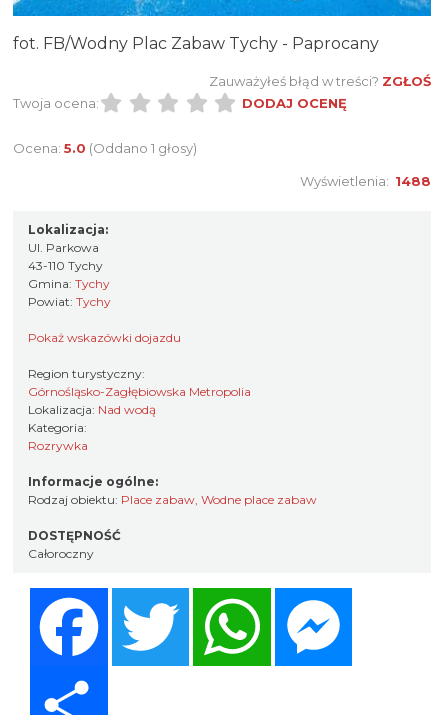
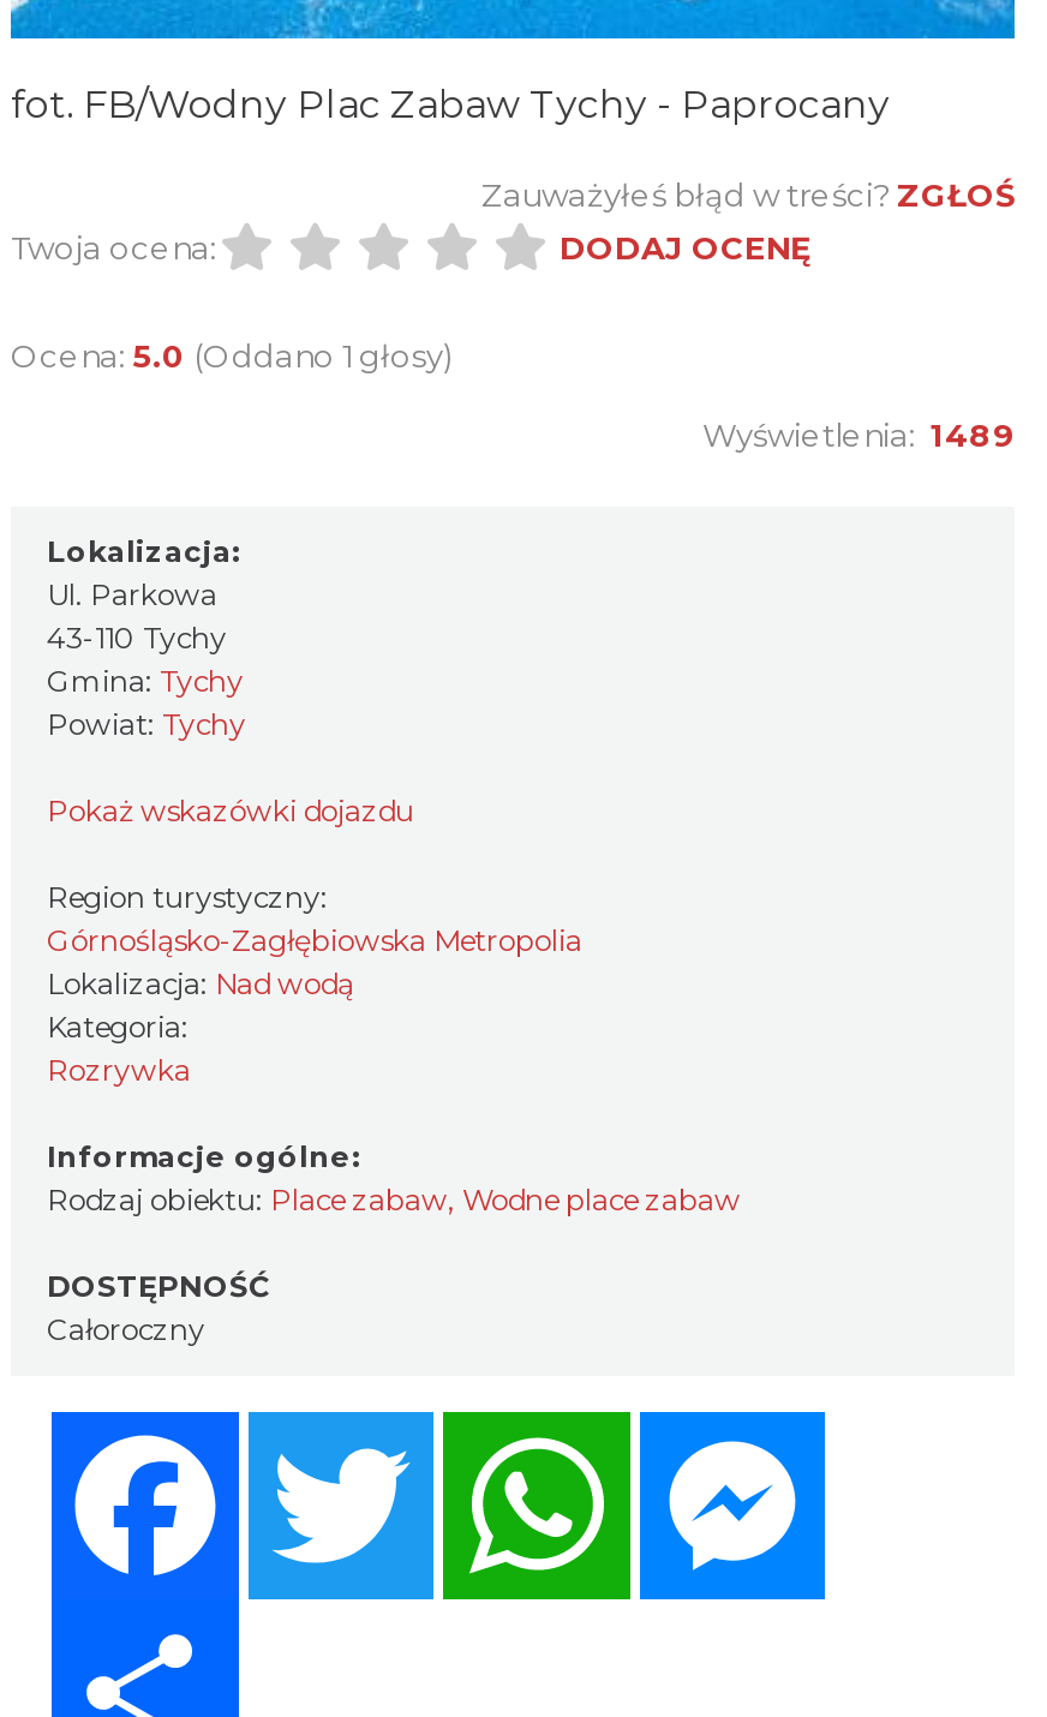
[300,173,431,189] Wyświetlenia: 1488 -> [702,417,1015,455] Wyświetlenia: 1489

